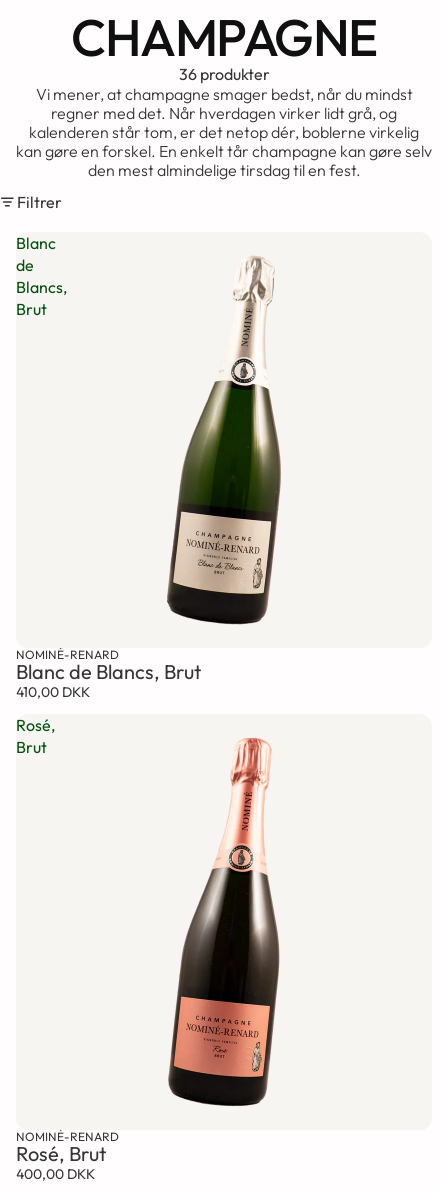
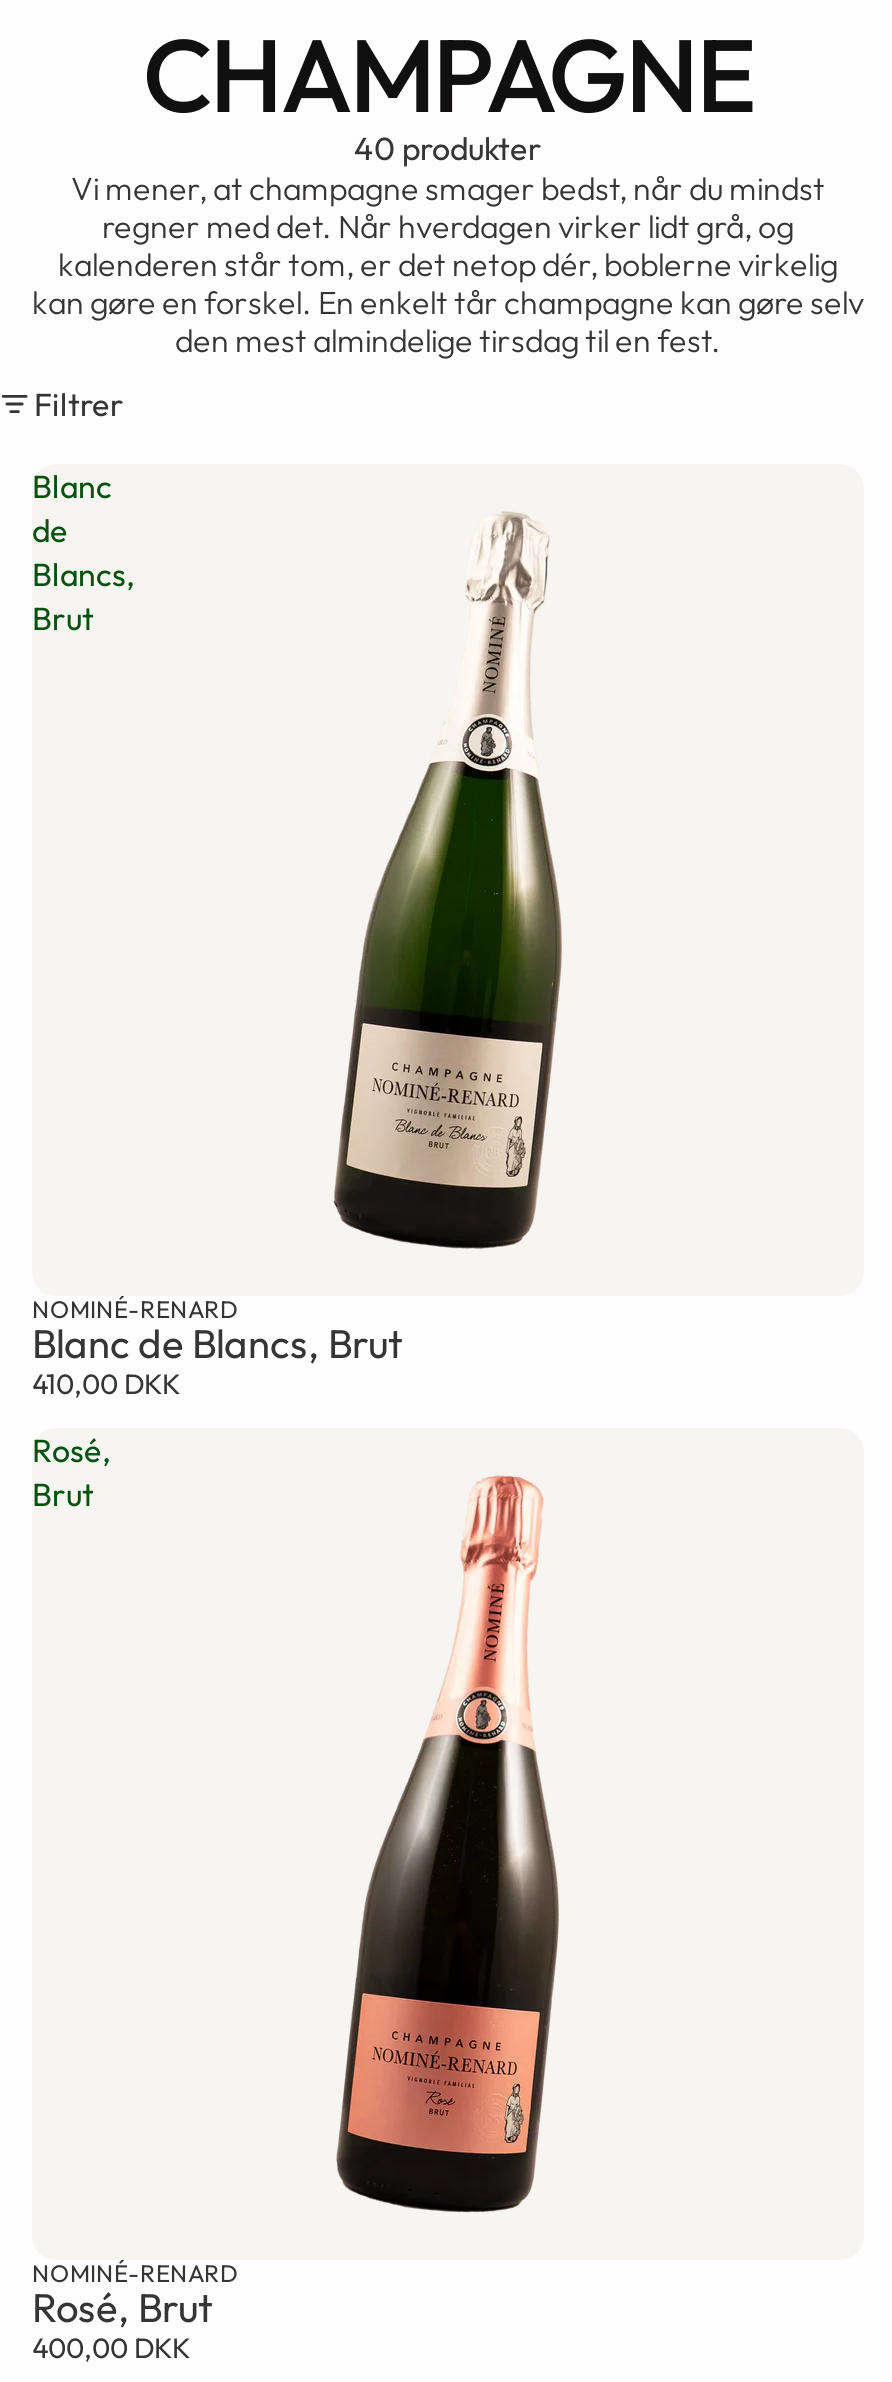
[178,64,269,84] 36 produkter -> [354,128,542,168] 40 produkter

